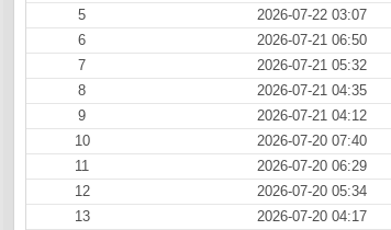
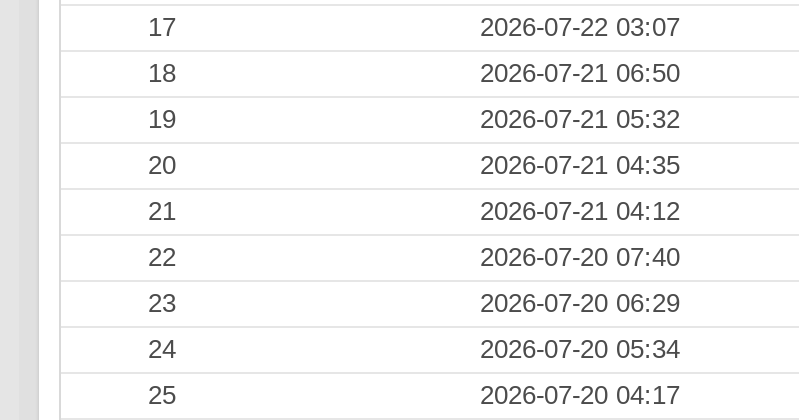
[78,7,86,23] 5 -> [148,12,176,42] 17
[78,32,86,48] 6 -> [148,58,176,88] 18
[78,57,86,73] 7 -> [148,104,176,134] 19
[78,82,86,99] 8 -> [148,150,176,180] 20
[78,107,86,124] 9 -> [148,196,176,226] 21
[74,133,90,149] 10 -> [148,242,176,272] 22
[75,158,89,174] 11 -> [148,288,176,318] 23
[74,183,90,199] 12 -> [148,334,176,364] 24
[74,208,90,225] 13 -> [148,380,176,410] 25

